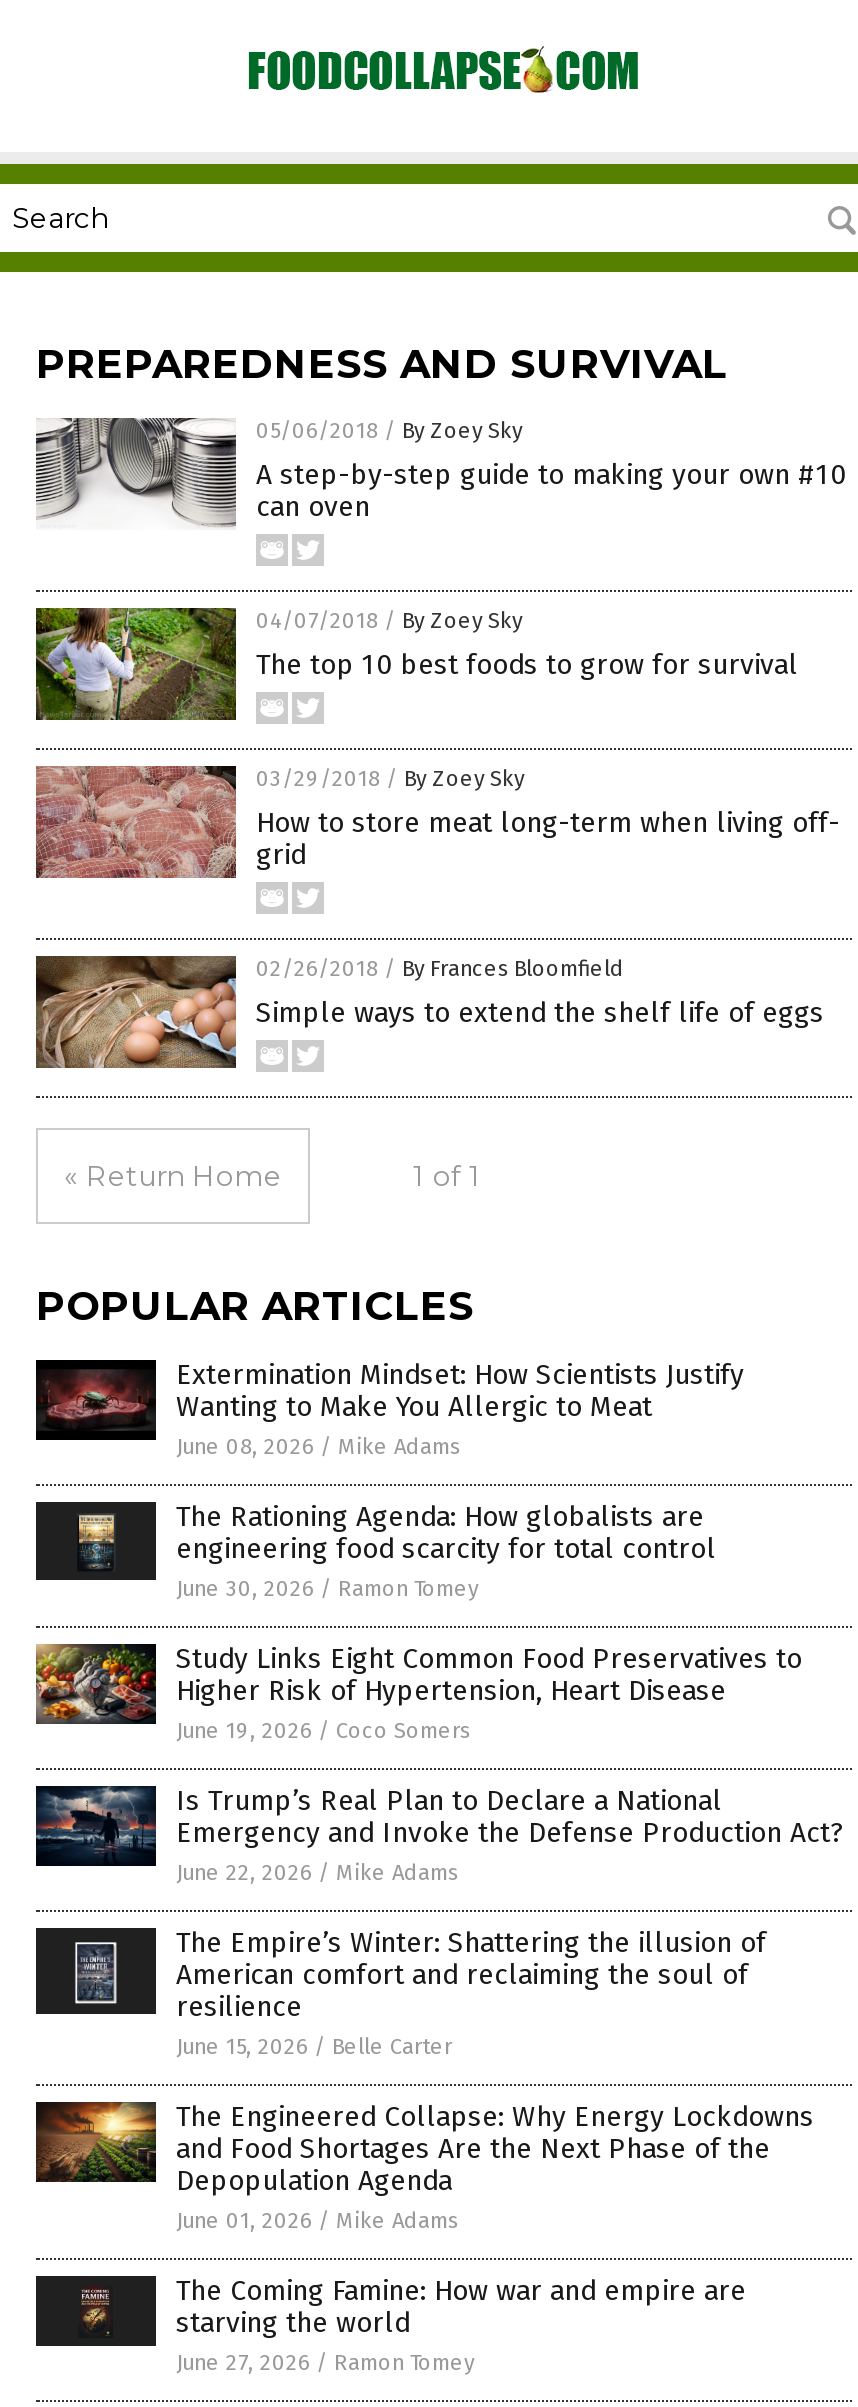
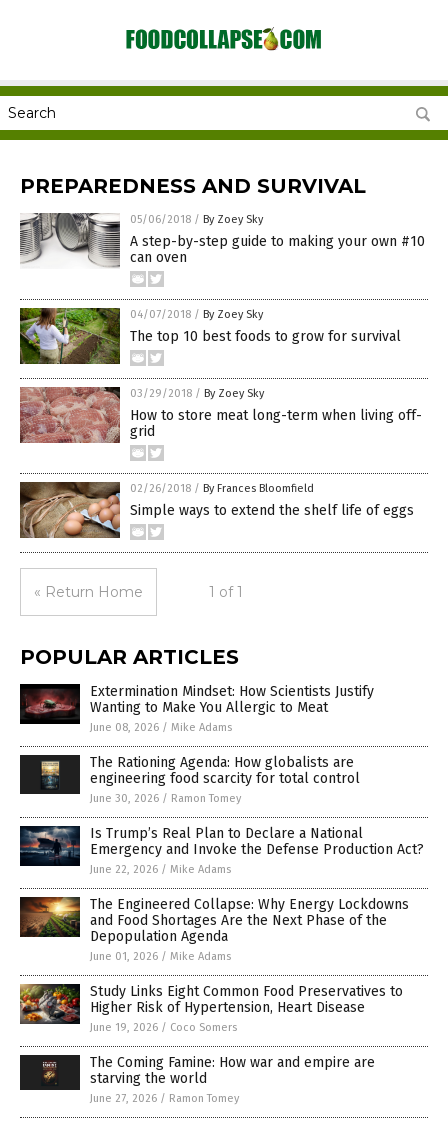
moved [34,1642,802,1744] -> [19,983,403,1034]: [image] | Study Links Eight Common Food Preservatives to | Higher Risk of Hypertension, Heart Disease | June 19, 2026 / Coco Somers
[38,1926,766,2060] [image] | The Empire’s Winter: Shattering the illusion of | American comfort and reclaiming the soul of | resilience | June 15, 2026 / Belle Carter -> none
moved [34,2088,814,2234] -> [19,890,409,963]: [image] | The Engineered Collapse: Why Energy Lockdowns | and Food Shortages Are the Next Phase of the | Depopulation Agenda | June 01, 2026 / Mike Adams

